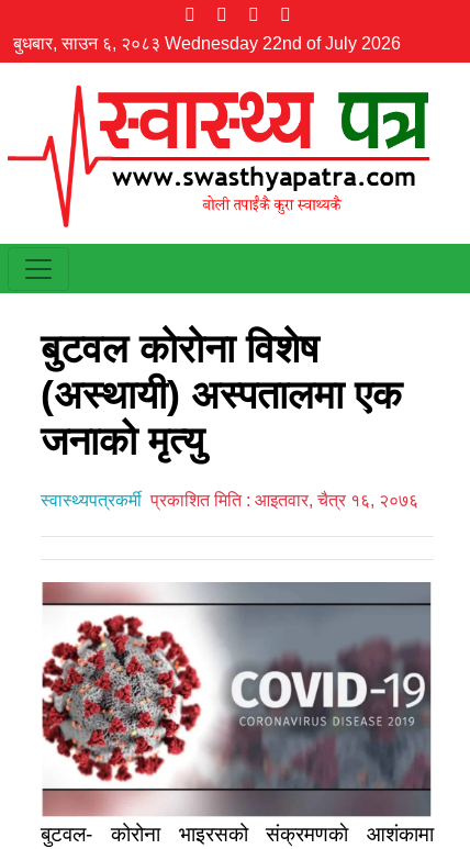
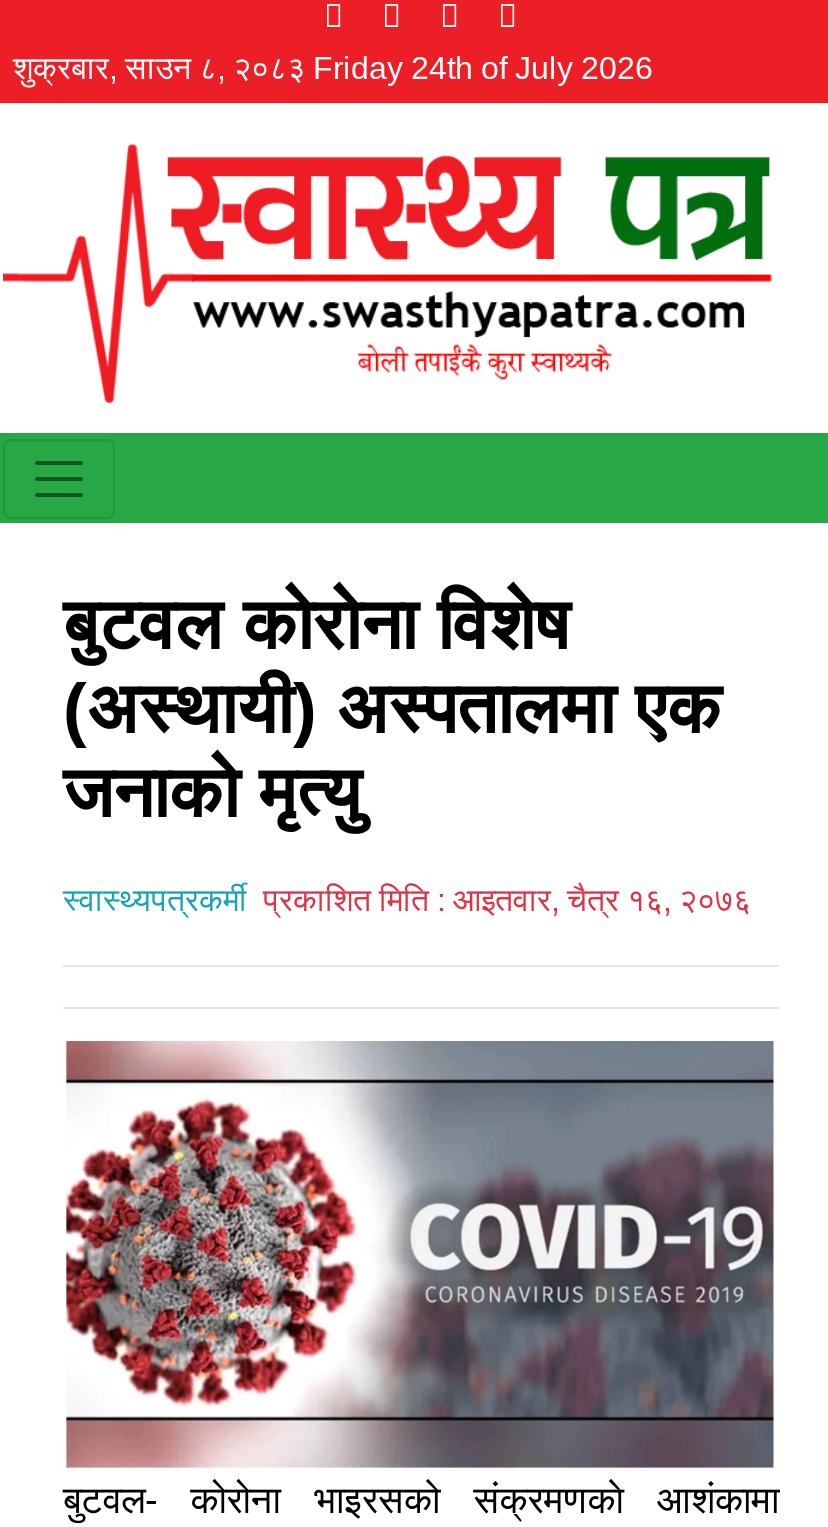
[13,34,401,53] बुधबार, साउन ६, २०८३ Wednesday 22nd of July 2026 -> [13,51,653,85] शुक्रबार, साउन ८, २०८३ Friday 24th of July 2026

